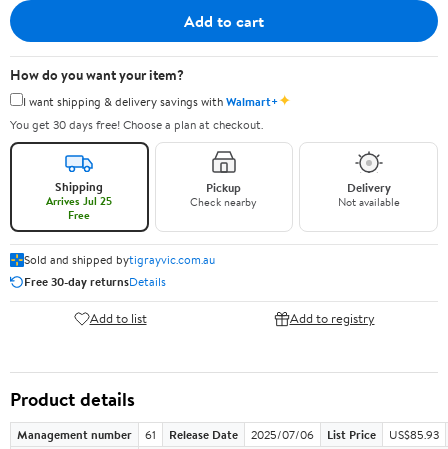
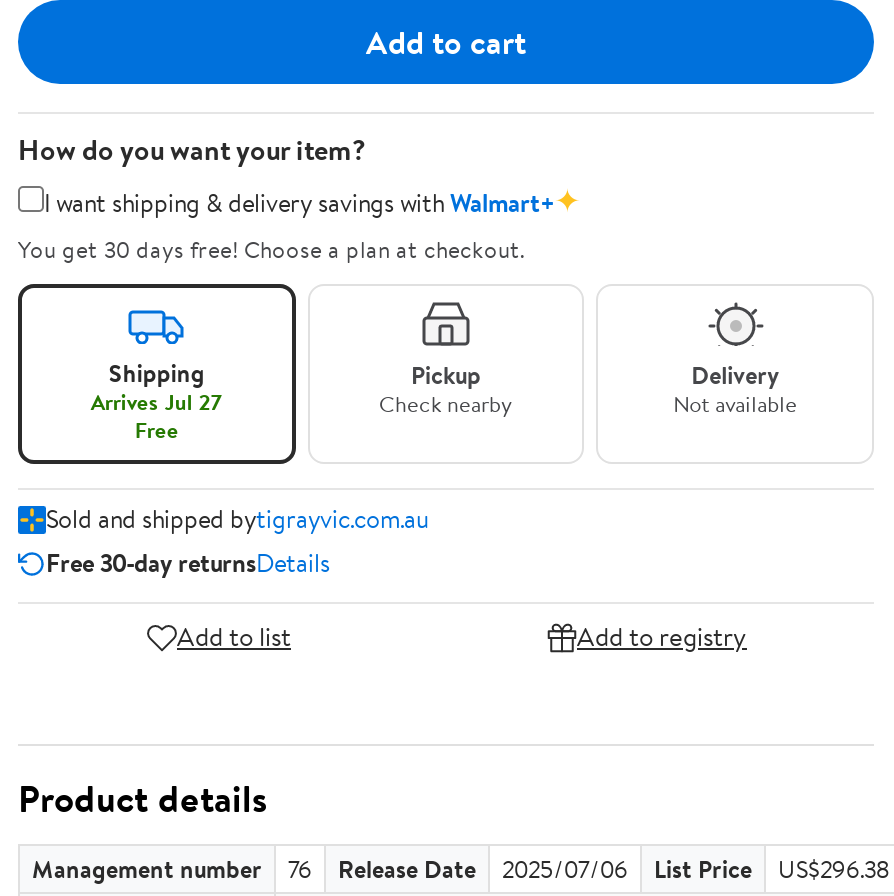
[46,193,112,209] Arrives Jul 25 -> [91,386,223,418] Arrives Jul 27
[145,426,156,443] 61 -> [288,852,312,886] 76
[389,426,439,443] US$85.93 -> [778,852,890,886] US$296.38

